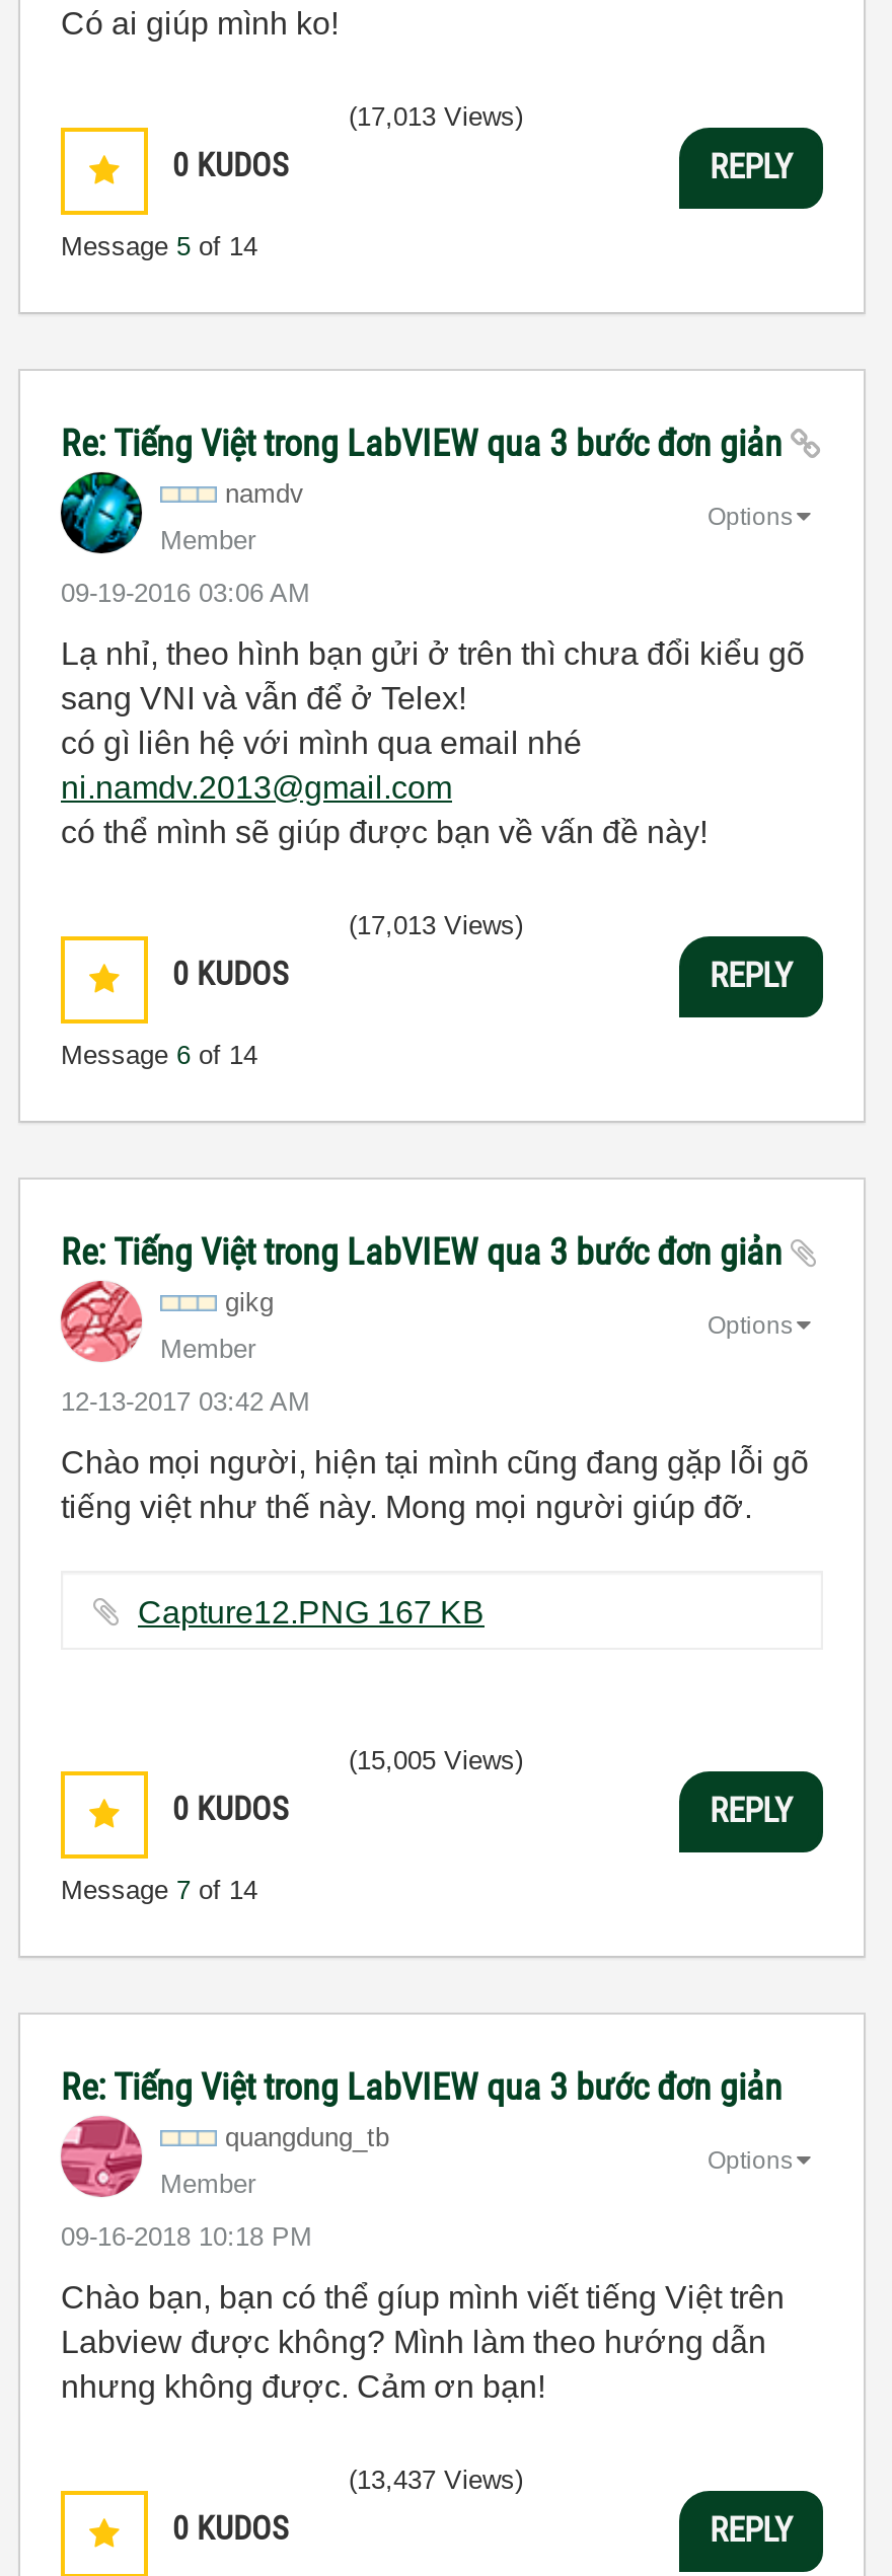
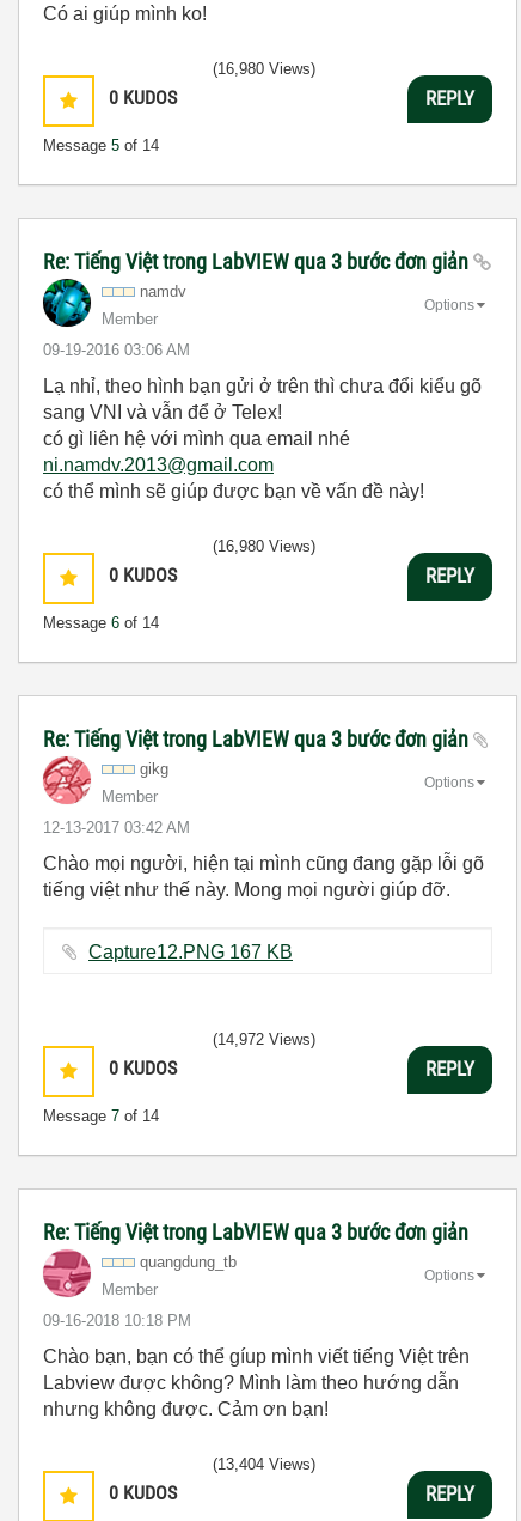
[349,101,523,131] (17,013 Views) -> [213,60,315,78] (16,980 Views)
[349,910,523,940] (17,013 Views) -> [213,537,315,555] (16,980 Views)
[349,1745,523,1775] (15,005 Views) -> [213,1030,315,1048] (14,972 Views)
[349,2464,523,2495] (13,437 Views) -> [213,1455,315,1473] (13,404 Views)

